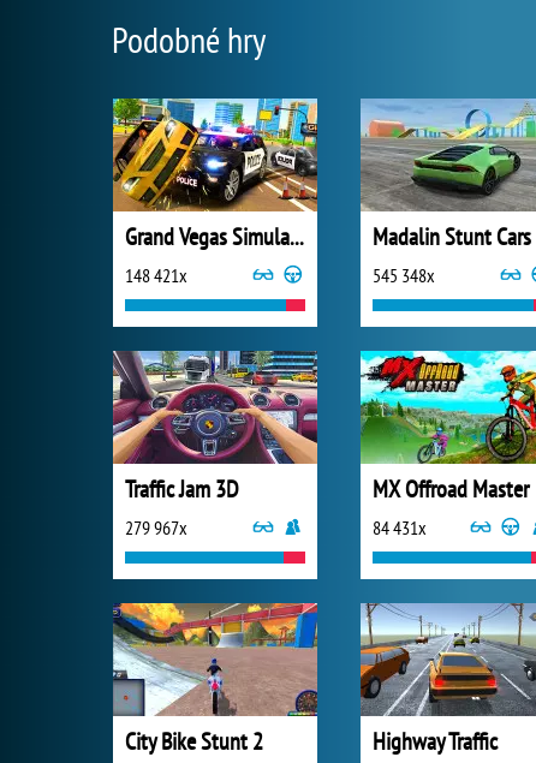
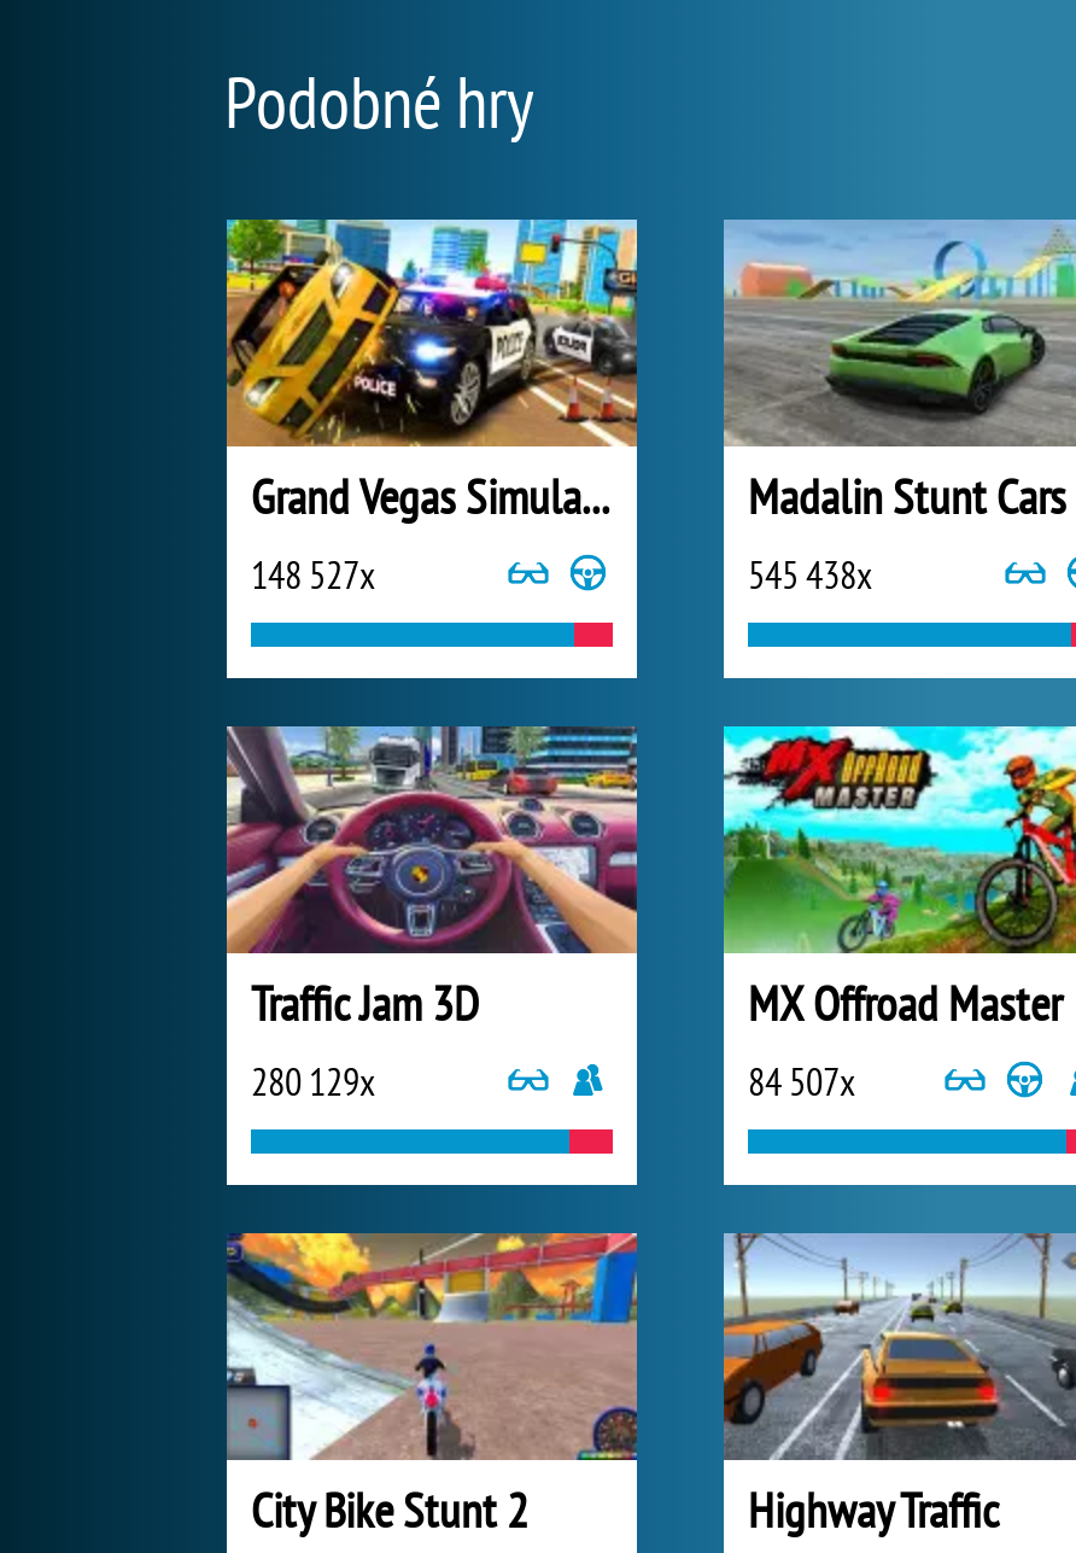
[125,263,187,287] 148 421x -> [251,550,376,599] 148 527x
[373,263,435,287] 545 348x -> [748,550,873,599] 545 438x
[125,515,187,540] 279 967x -> [251,1057,376,1105] 280 129x
[373,515,427,540] 84 431x -> [748,1057,856,1105] 84 507x

